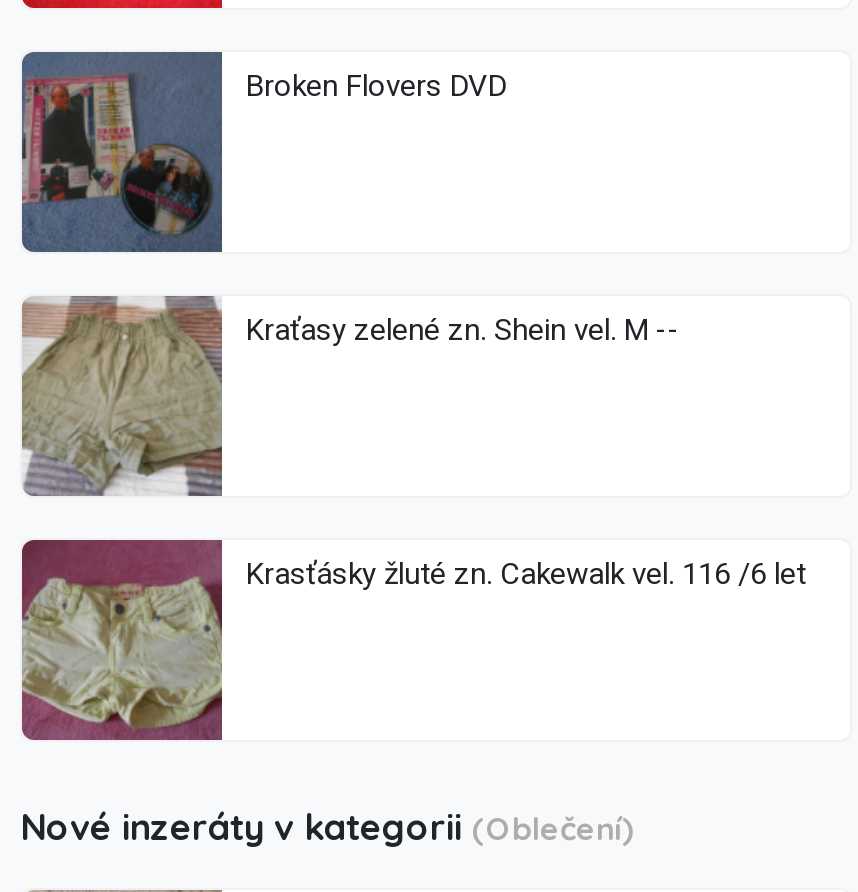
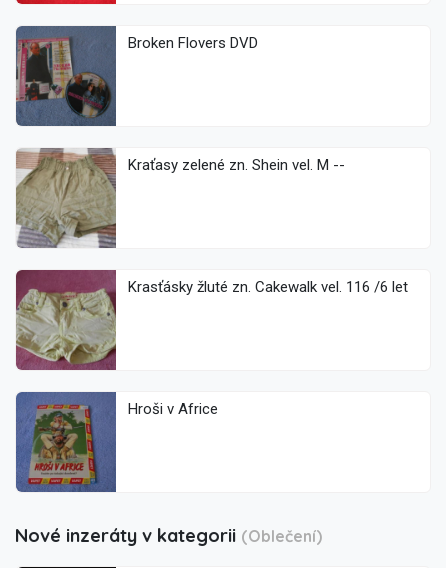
none -> [15,392,218,492] [image] | Hroši v Africe

